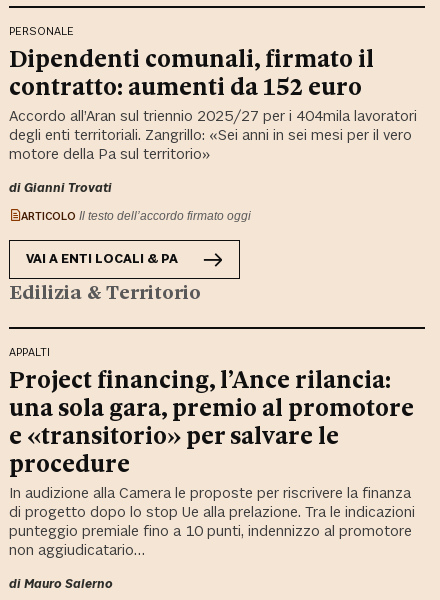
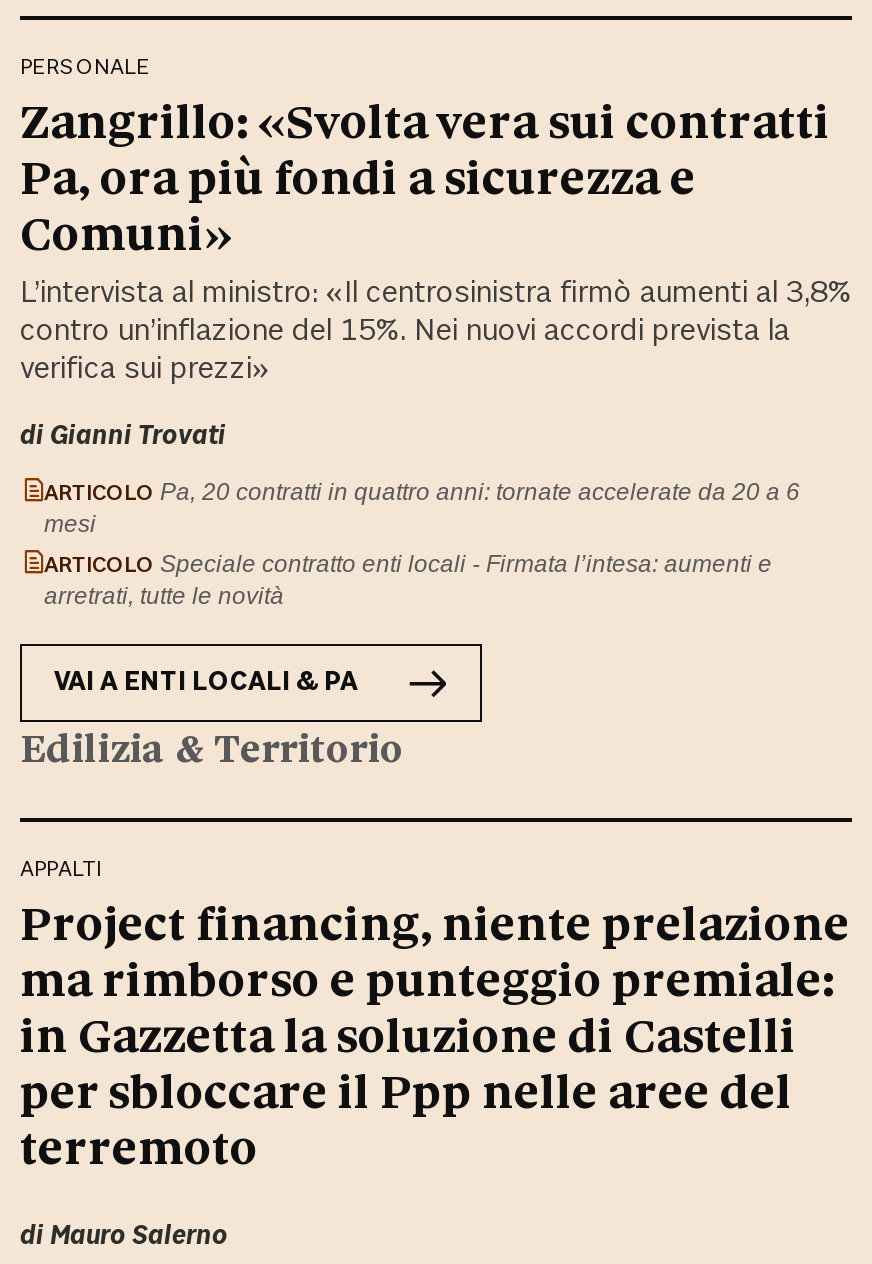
[9,40,417,164] Dipendenti comunali, firmato il | contratto: aumenti da 152 euro | Accordo all’Aran sul triennio 2025/27 per i 404mila lavoratori | degli enti territoriali. Zangrillo: «Sei anni in sei mesi per il vero | motore della Pa sul territorio» -> [20,84,852,388] Zangrillo: «Svolta vera sui contratti | Pa, ora più fondi a sicurezza e | Comuni» | L’intervista al ministro: «Il centrosinistra firmò aumenti al 3,8% | contro un’inflazione del 15%. Nei nuovi accordi prevista la | verifica sui prezzi»
[21,209,251,224] ARTICOLO Il testo dell’accordo firmato oggi -> [44,478,800,610] ARTICOLO Pa, 20 contratti in quattro anni: tornate accelerate da 20 a 6 | mesi | ARTICOLO Speciale contratto enti locali - Firmata l’intesa: aumenti e | arretrati, tutte le novità
moved [9,251,201,360] -> [20,666,404,883]: VAI A ENTI LOCALI & PA | Edilizia & Territorio | APPALTI
[9,361,415,560] Project financing, l’Ance rilancia: | una sola gara, premio al promotore | e «transitorio» per salvare le | procedure | In audizione alla Camera le proposte per riscrivere la finanza | di progetto dopo lo stop Ue alla prelazione. Tra le indicazioni | punteggio premiale fino a 10 punti, indennizzo al promotore | non aggiudicatario… -> [20,886,850,1178] Project financing, niente prelazione | ma rimborso e punteggio premiale: | in Gazzetta la soluzione di Castelli | per sbloccare il Ppp nelle aree del | terremoto

